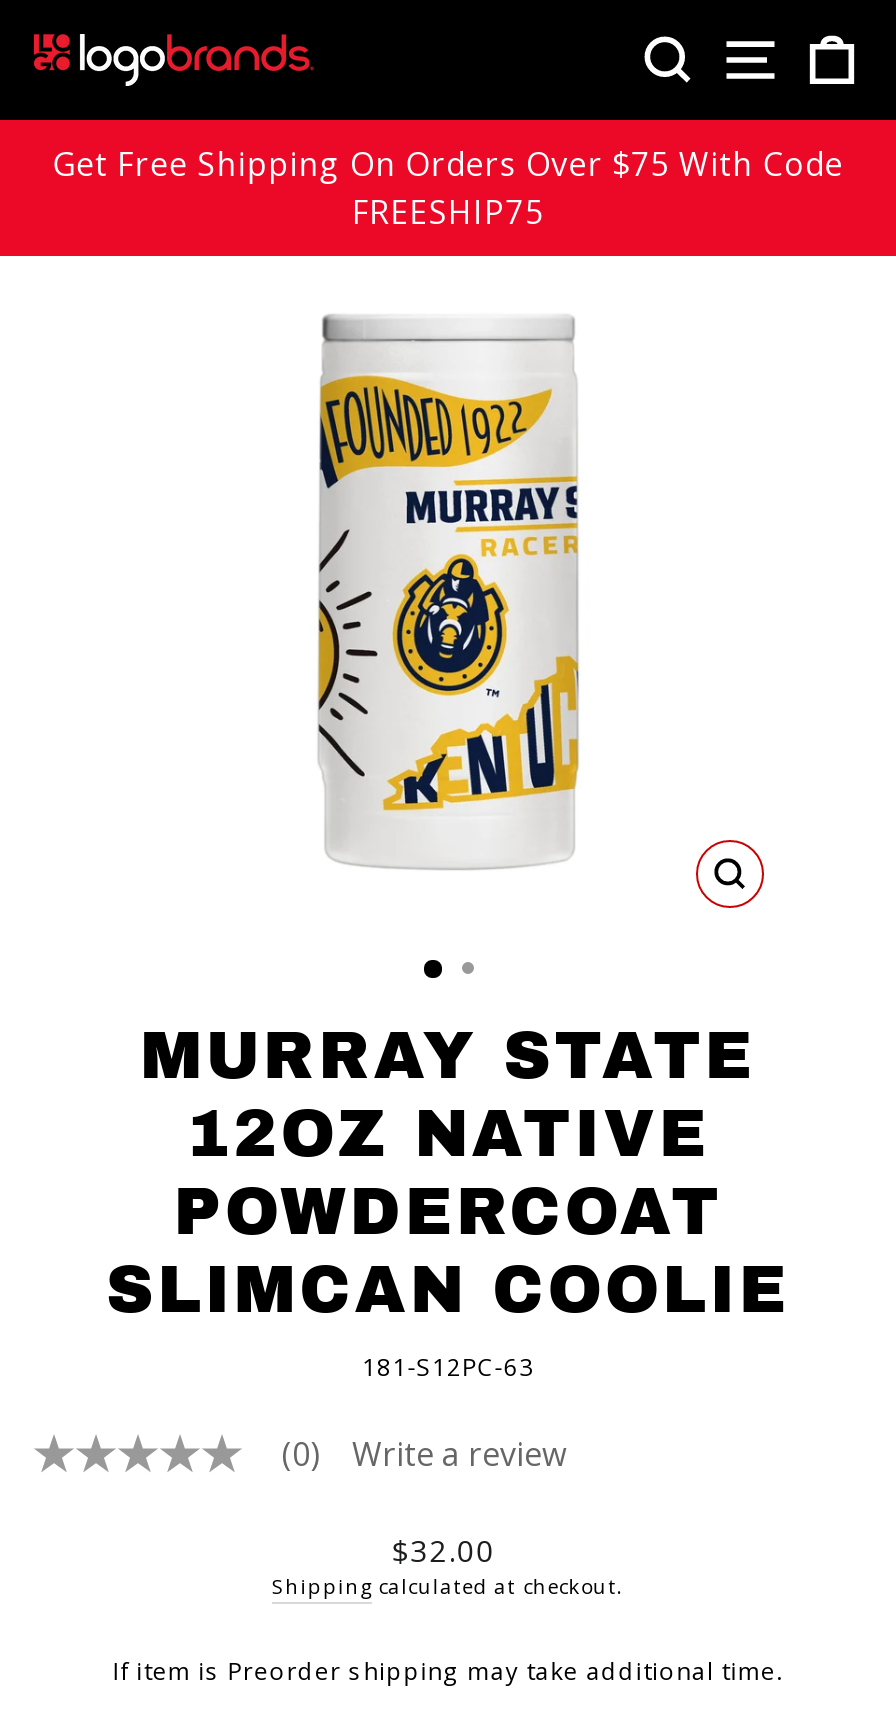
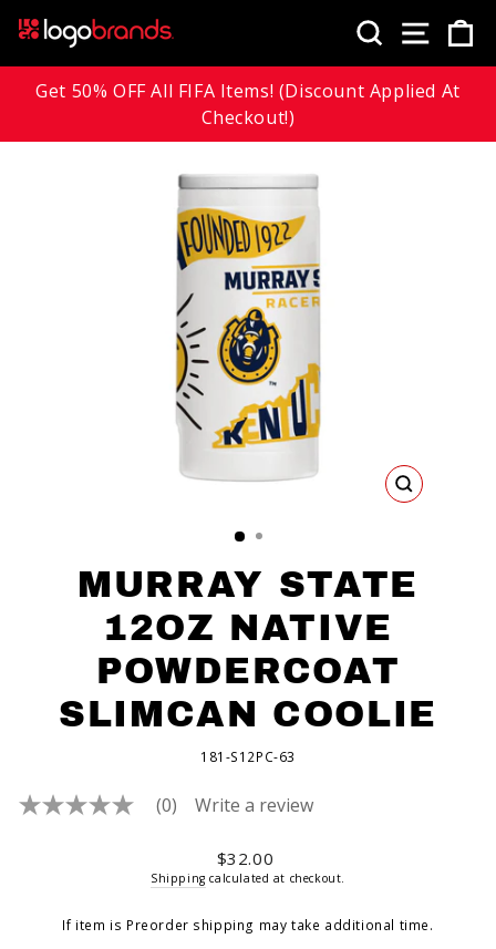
[52,142,844,234] Get Free Shipping On Orders Over $75 With Code | FREESHIP75 -> [36,79,460,129] Get 50% OFF All FIFA Items! (Discount Applied At | Checkout!)

